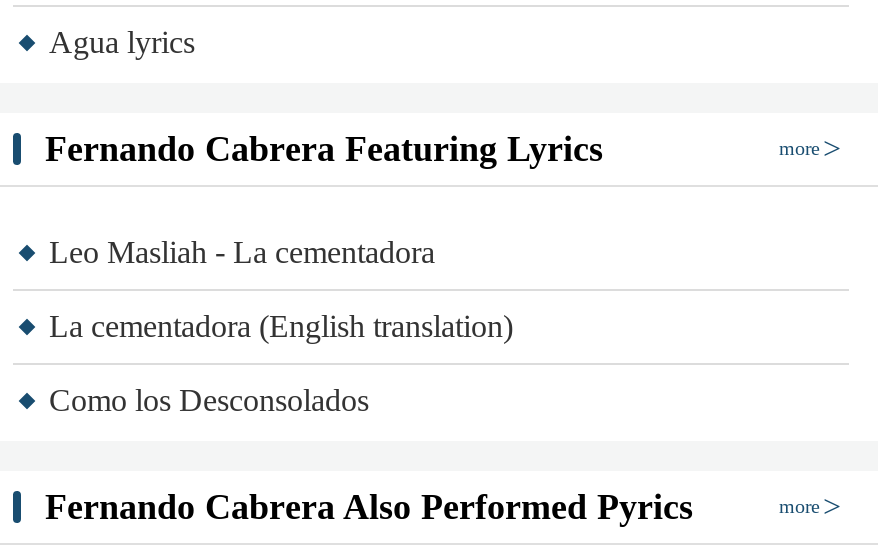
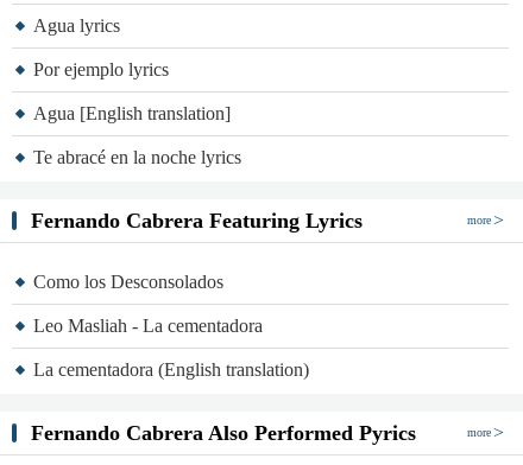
none -> [33,59,241,167] Por ejemplo lyrics | Agua [English translation] | Te abracé en la noche lyrics
moved [49,235,513,343] -> [33,316,309,380]: Leo Masliah - La cementadora | La cementadora (English translation)
moved [49,383,369,417] -> [33,272,223,292]: Como los Desconsolados

